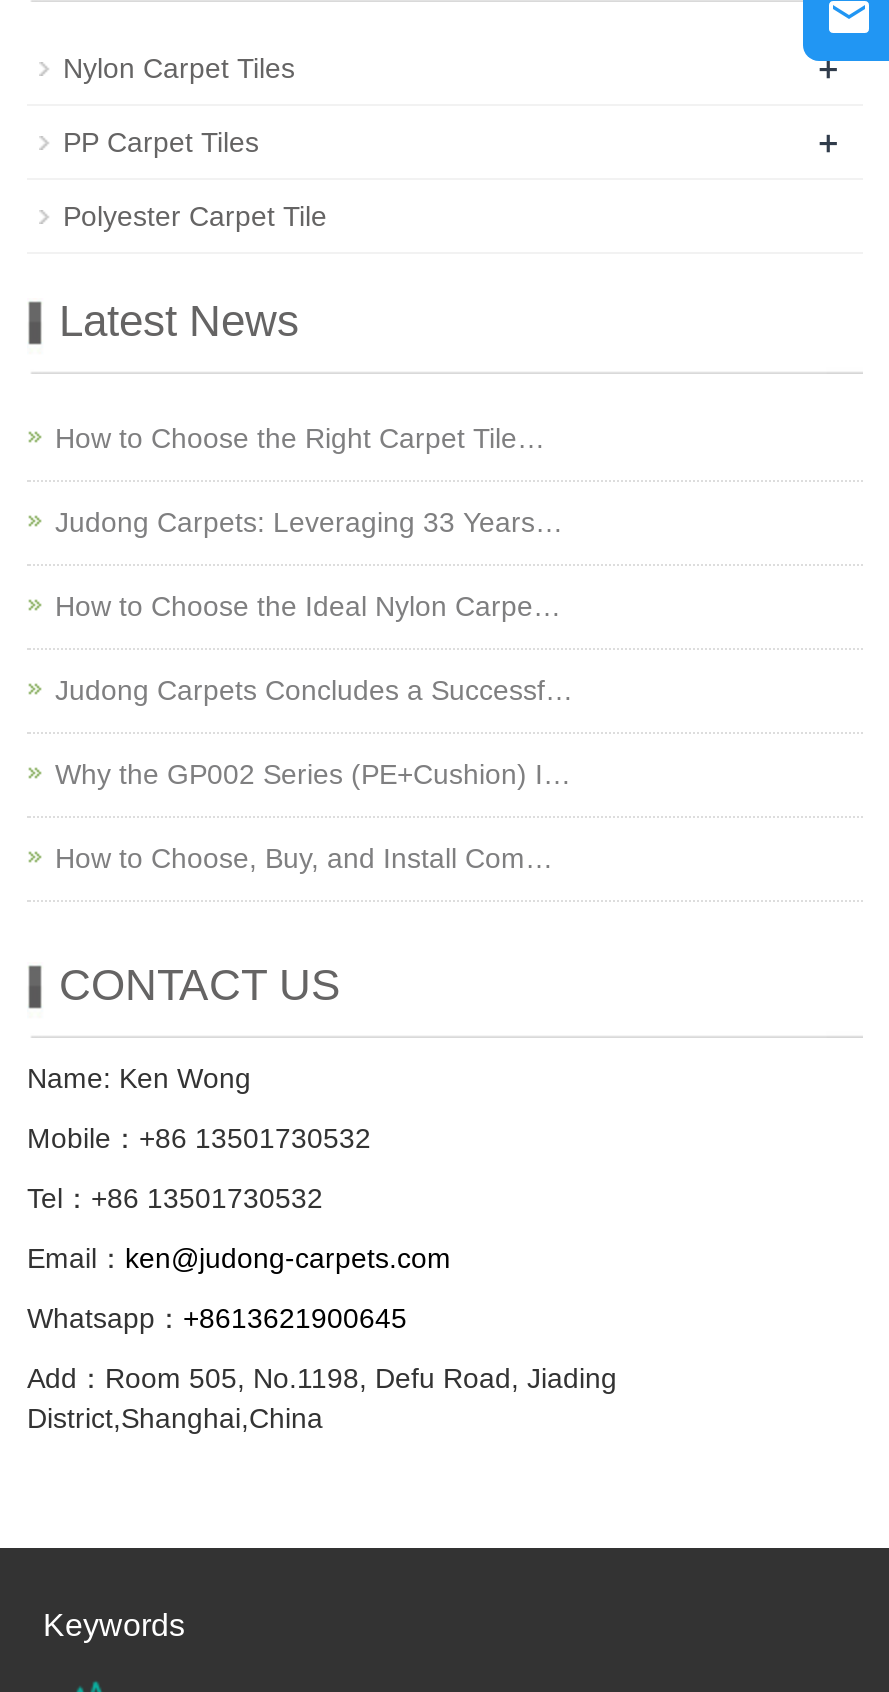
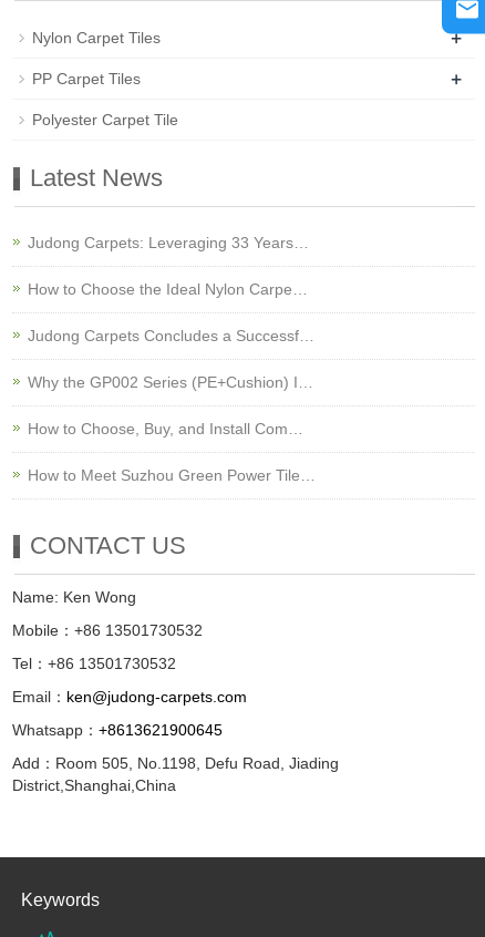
[55,422,545,454] How to Choose the Right Carpet Tile… -> none
moved [55,506,573,874] -> [28,234,314,437]: Judong Carpets: Leveraging 33 Years… | How to Choose the Ideal Nylon Carpe… | Judong Carpets Concludes a Successf… | Why the GP002 Series (PE+Cushion) I… | How to Choose, Buy, and Install Com…
none -> [28,466,316,484] How to Meet Suzhou Green Power Tile…

